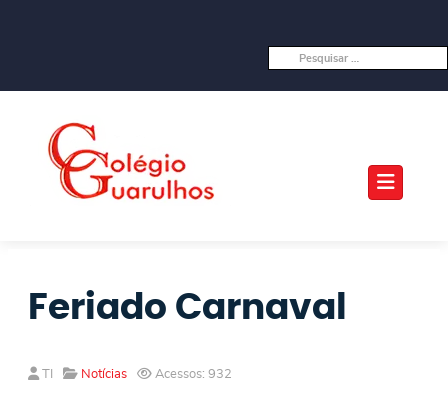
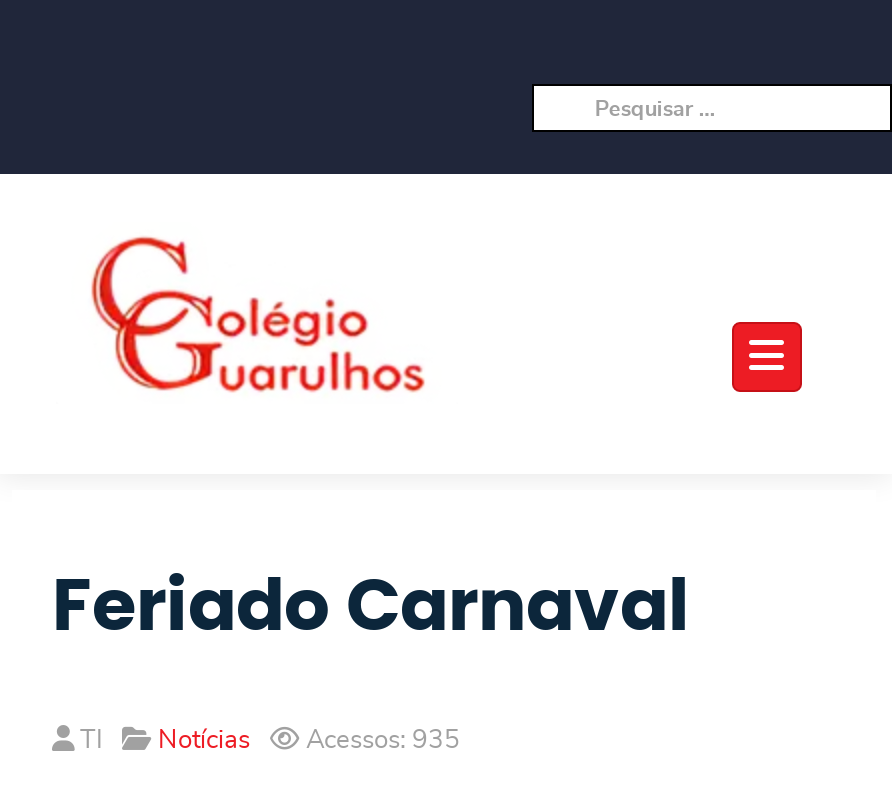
[155,368,232,381] Acessos: 932 -> [306,728,460,754] Acessos: 935

